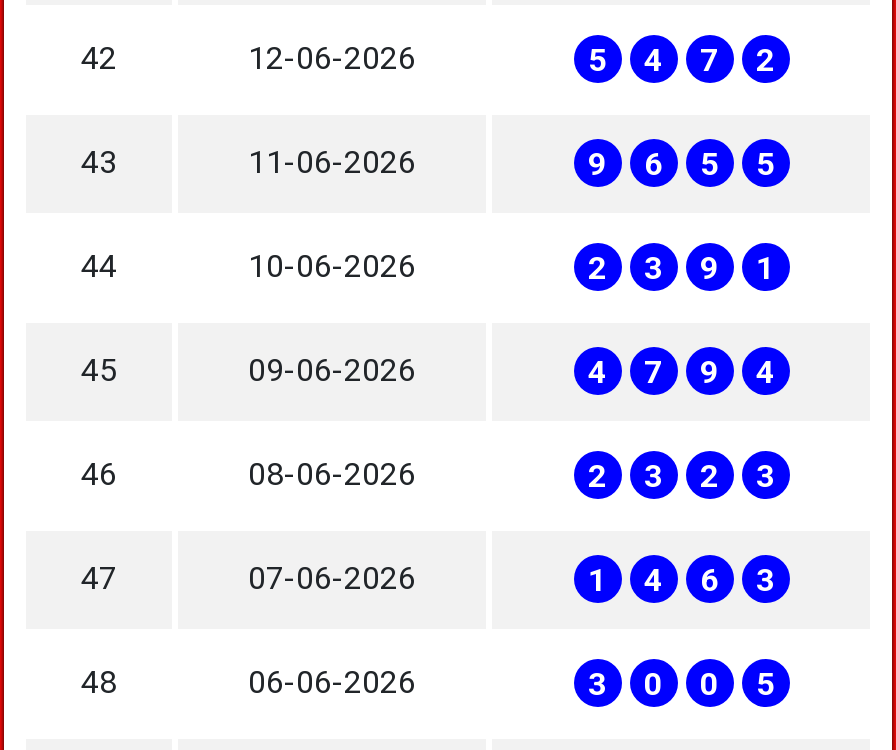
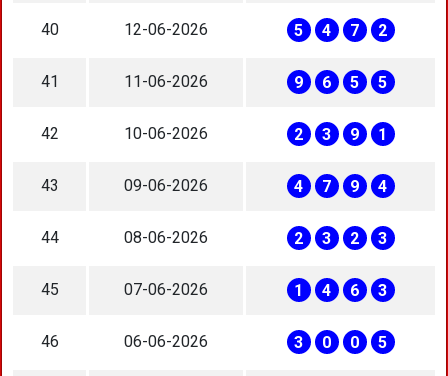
[81,39,117,77] 42 -> [40,20,58,39] 40
[81,143,117,181] 43 -> [40,72,58,91] 41
[81,247,117,285] 44 -> [40,124,58,143] 42
[81,351,117,389] 45 -> [40,176,58,195] 43
[81,455,117,493] 46 -> [40,228,58,247] 44
[81,559,117,597] 47 -> [40,280,58,299] 45
[81,663,117,701] 48 -> [40,332,58,351] 46

